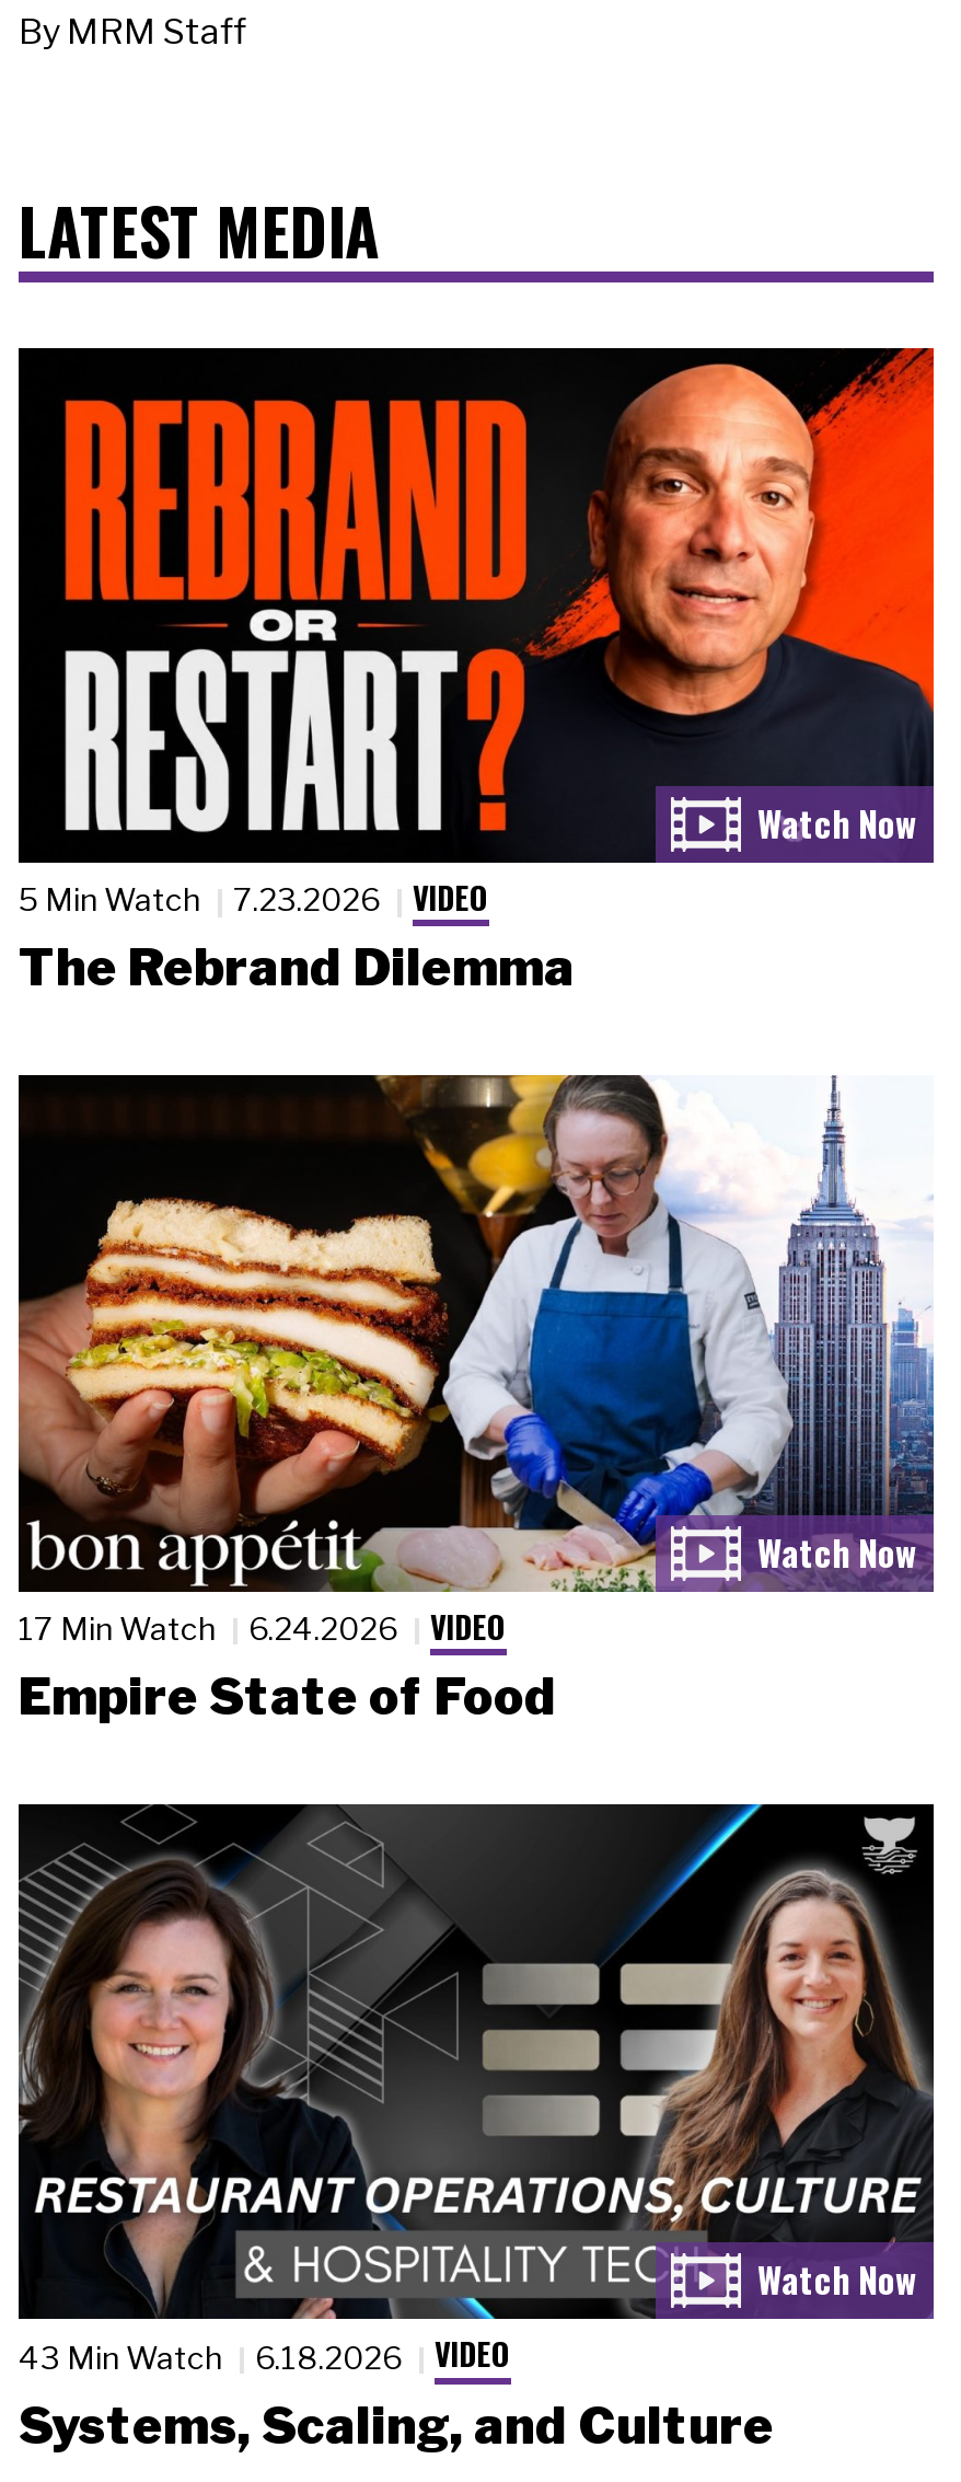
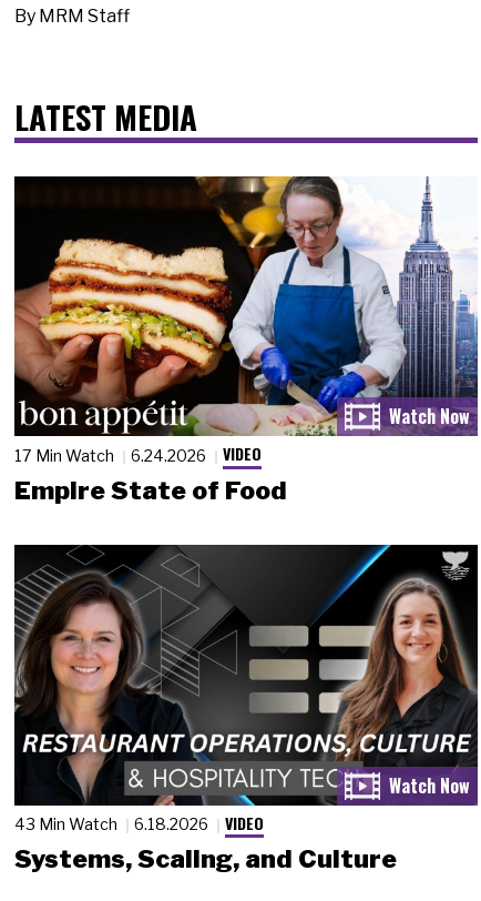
[16,346,936,1000] [image] | 5 Min Watch | 7.23.2026 | VIDEO | The Rebrand Dilemma -> none

